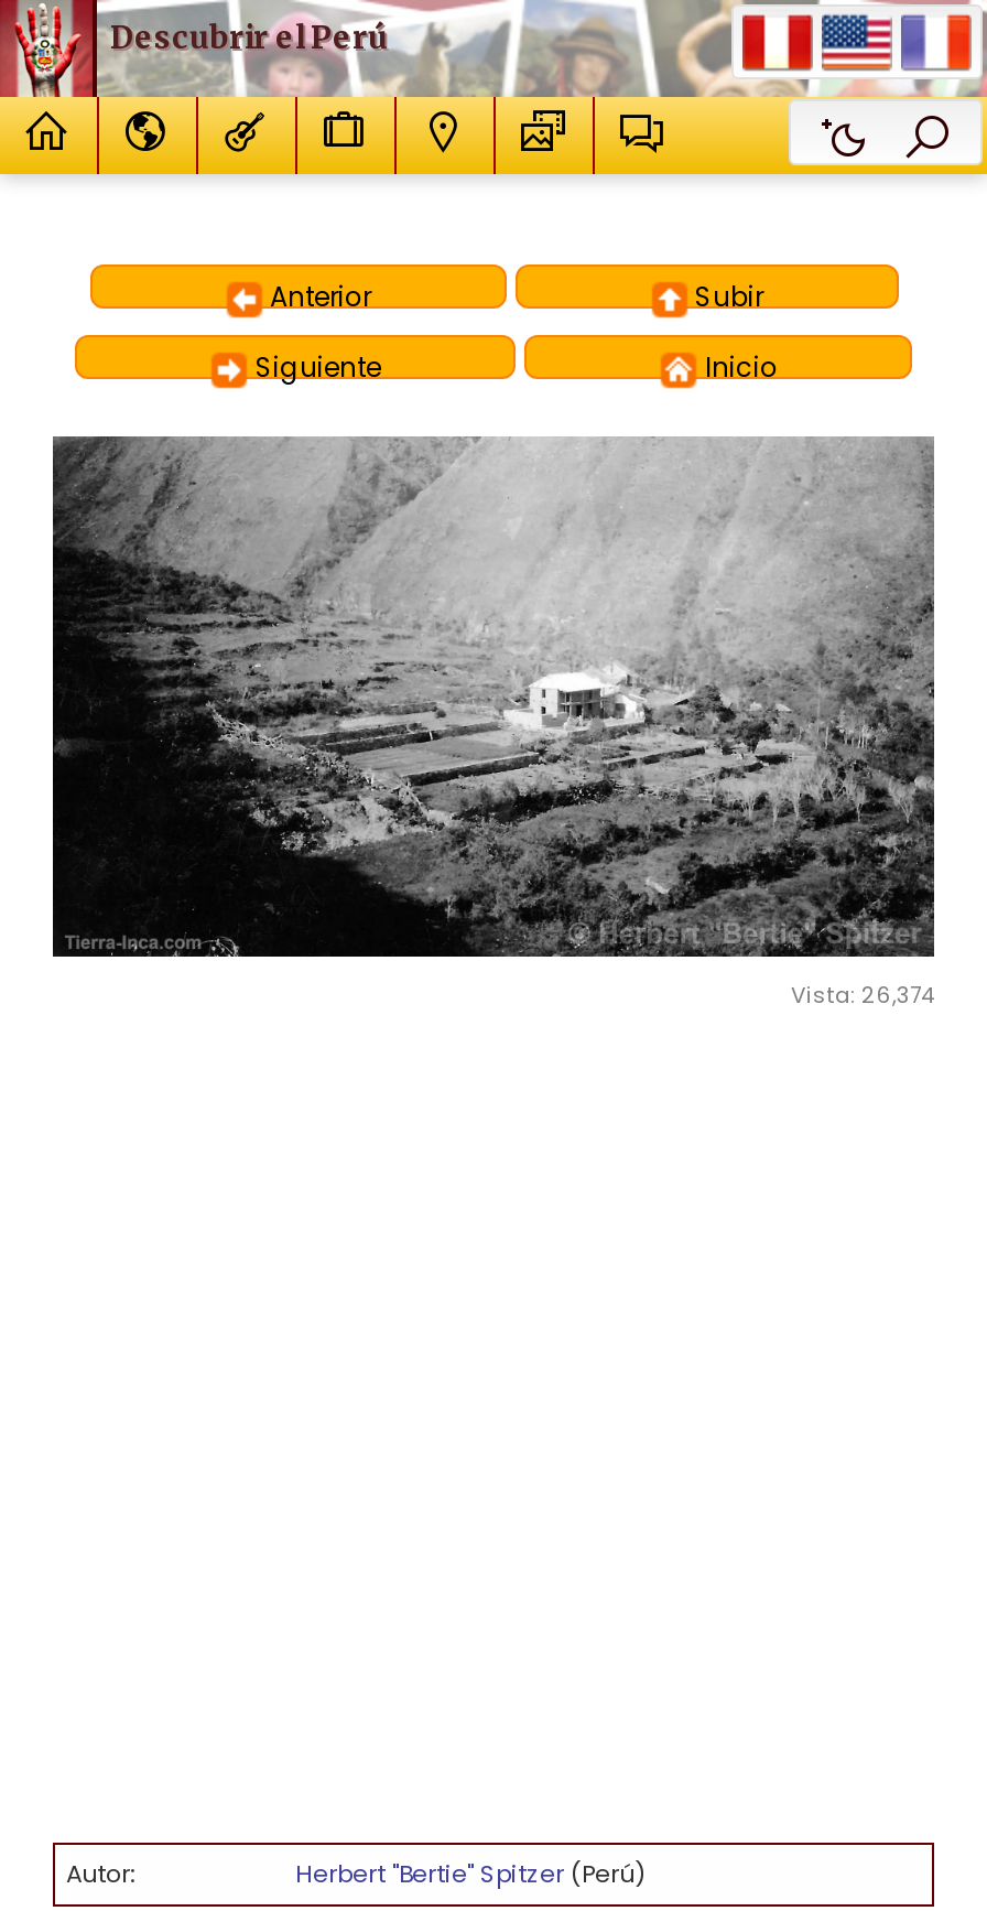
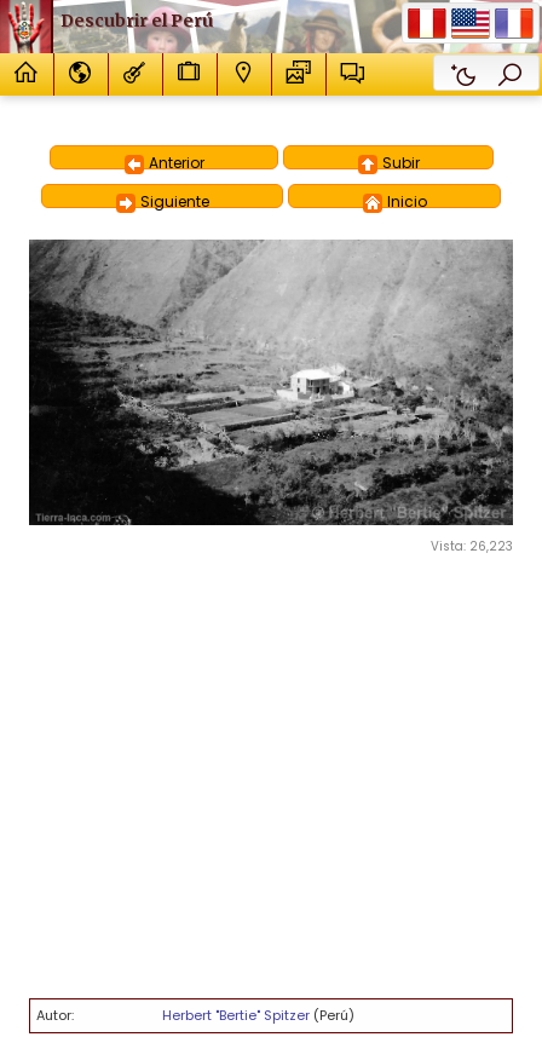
[791,979,934,1012] Vista: 26,374 -> [431,537,513,556] Vista: 26,223

